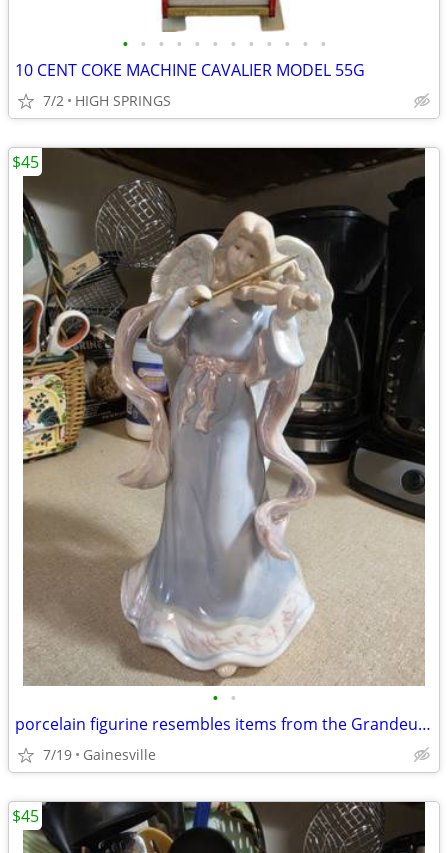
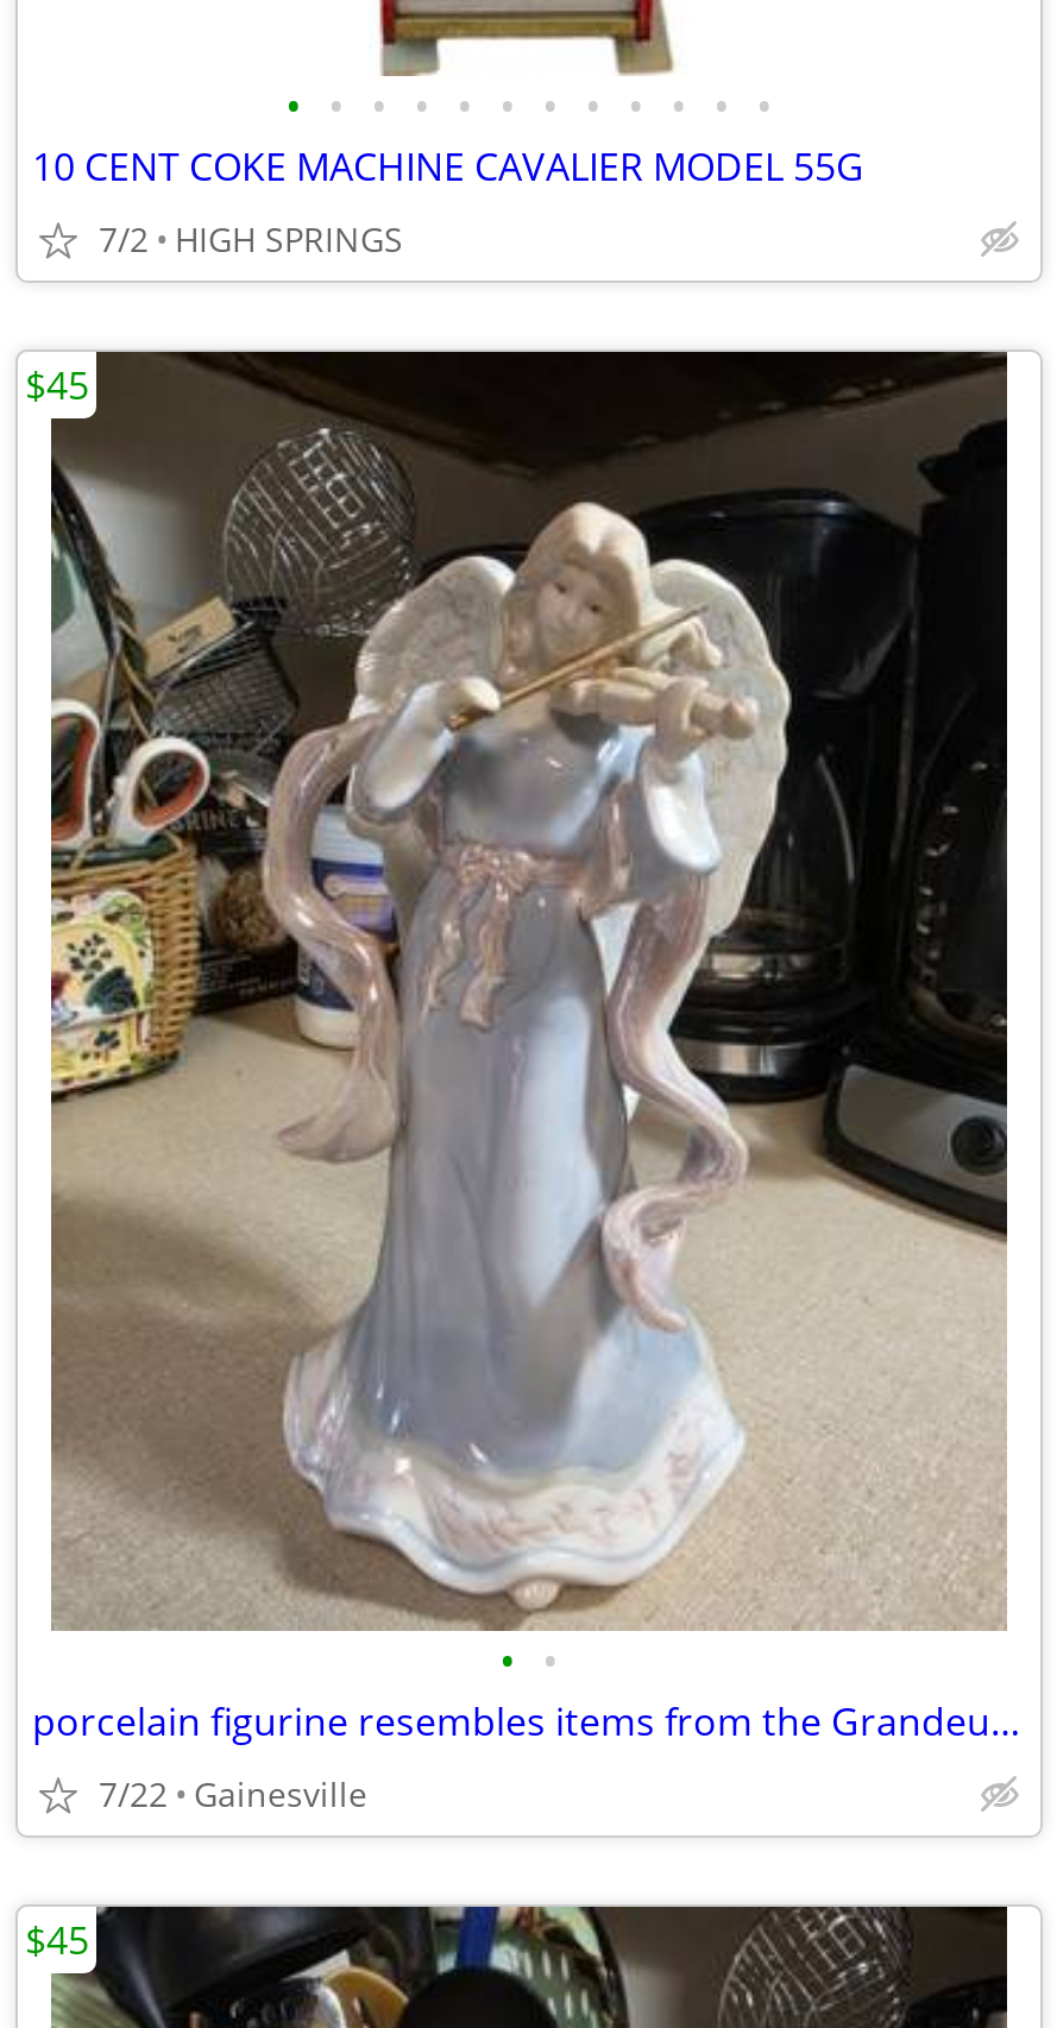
[43,745,156,764] 7/19 Gainesville -> [99,1771,367,1816] 7/22 Gainesville

